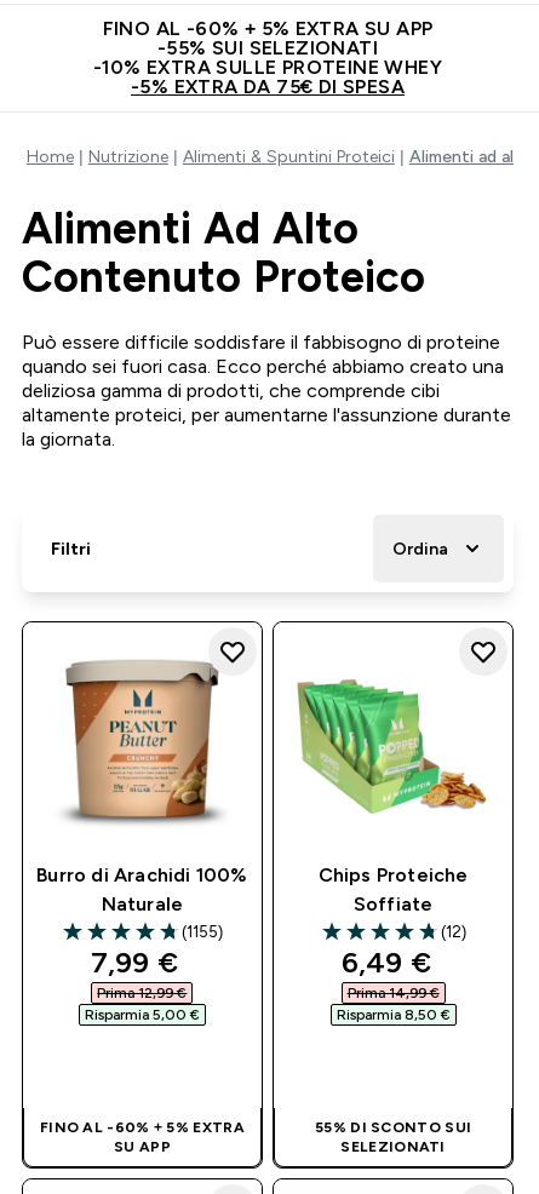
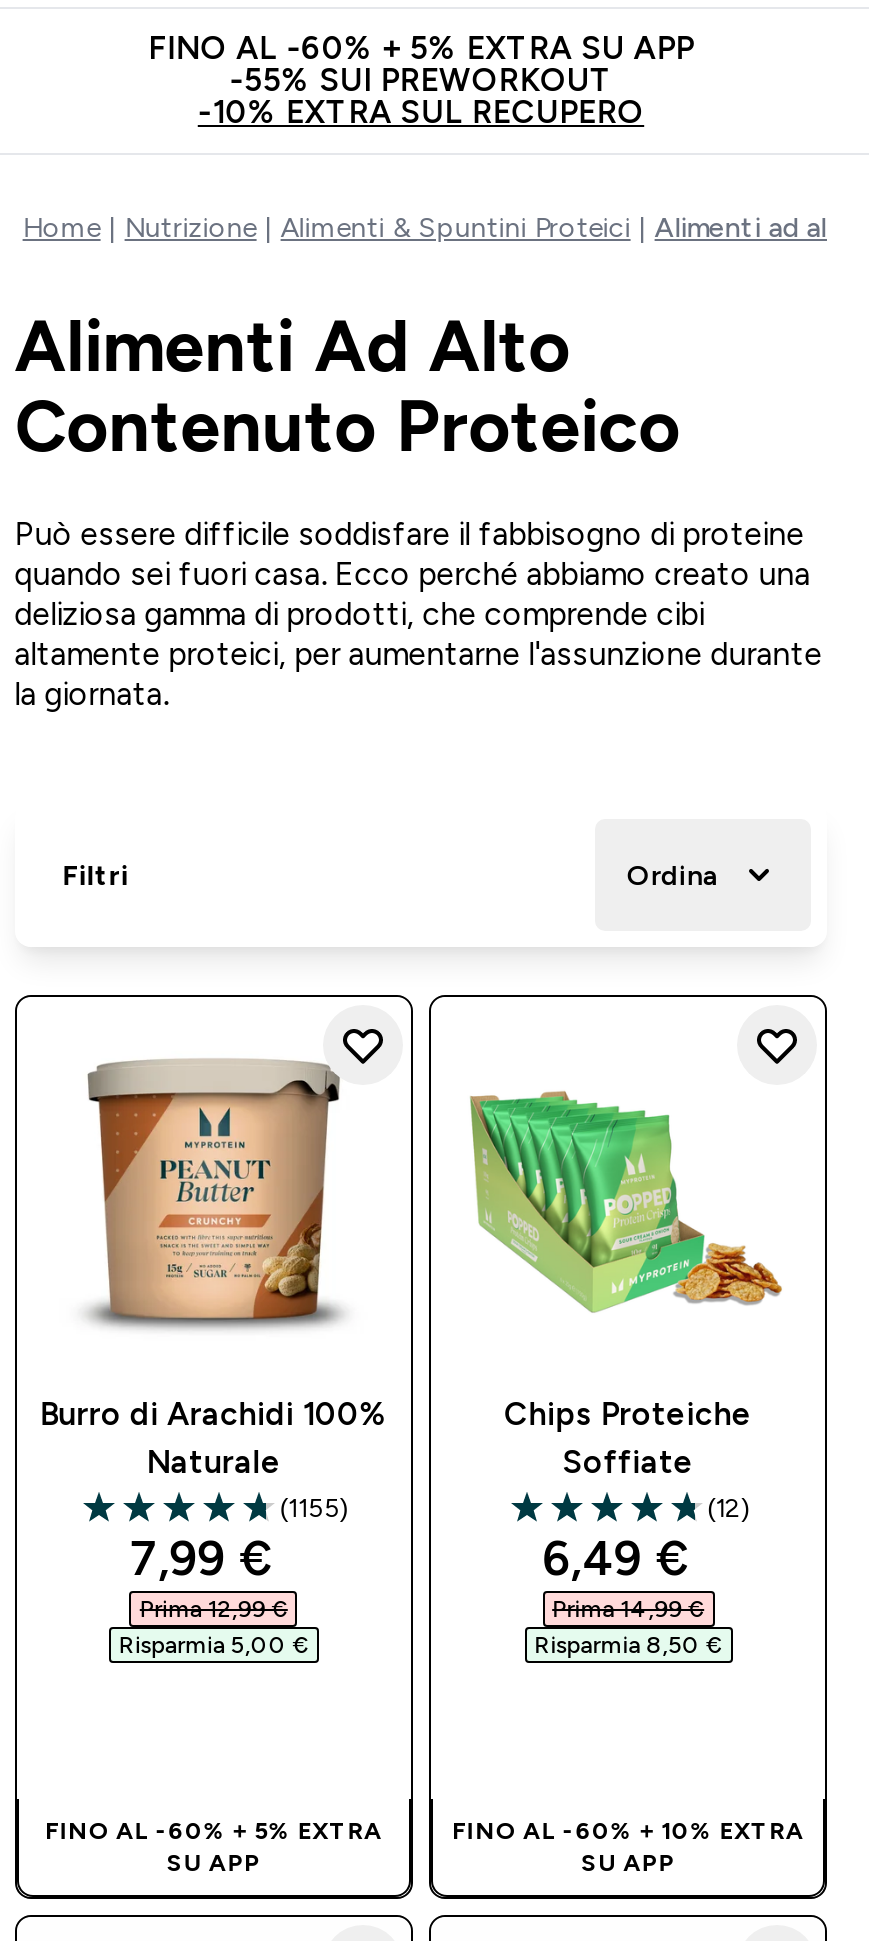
[93,38,442,97] -55% SUI SELEZIONATI | -10% EXTRA SULLE PROTEINE WHEY | -5% EXTRA DA 75€ DI SPESA -> [198,63,644,129] -55% SUI PREWORKOUT | -10% EXTRA SUL RECUPERO
[315,1119,471,1155] 55% DI SCONTO SUI | SELEZIONATI -> [452,1817,804,1877] FINO AL -60% + 10% EXTRA | SU APP

